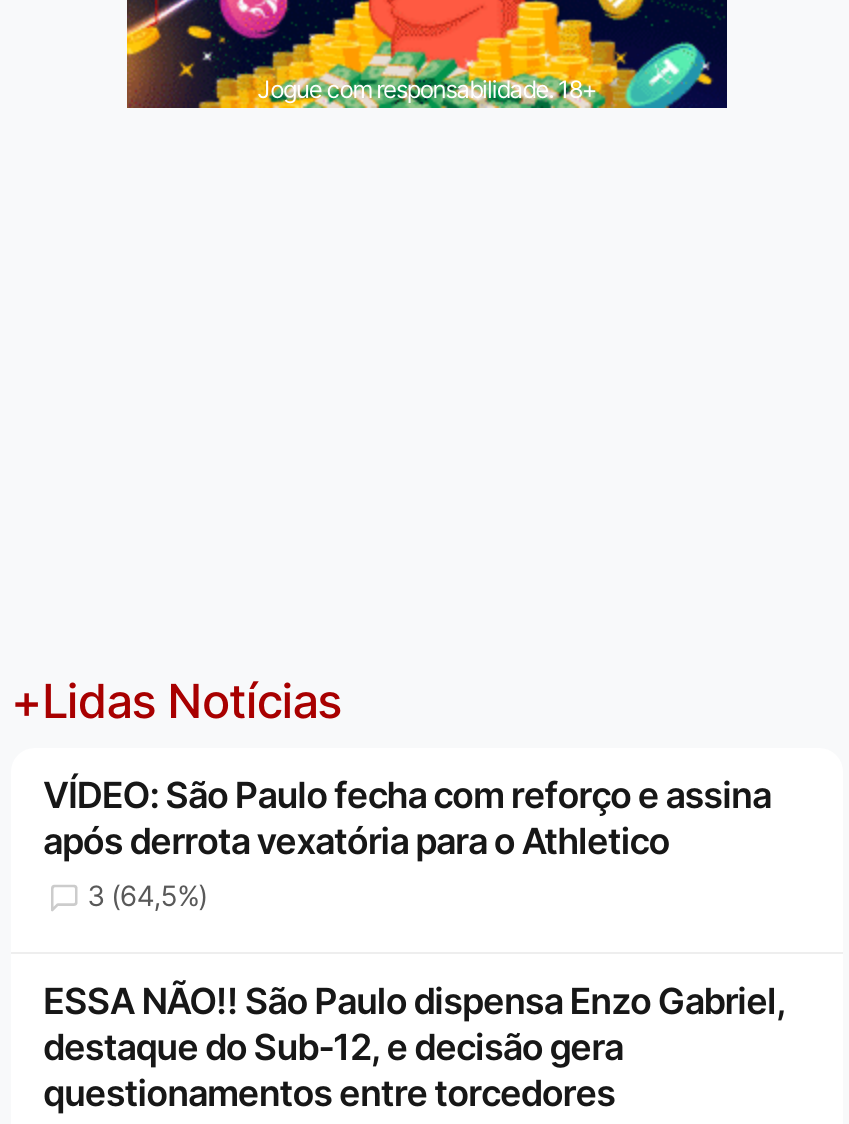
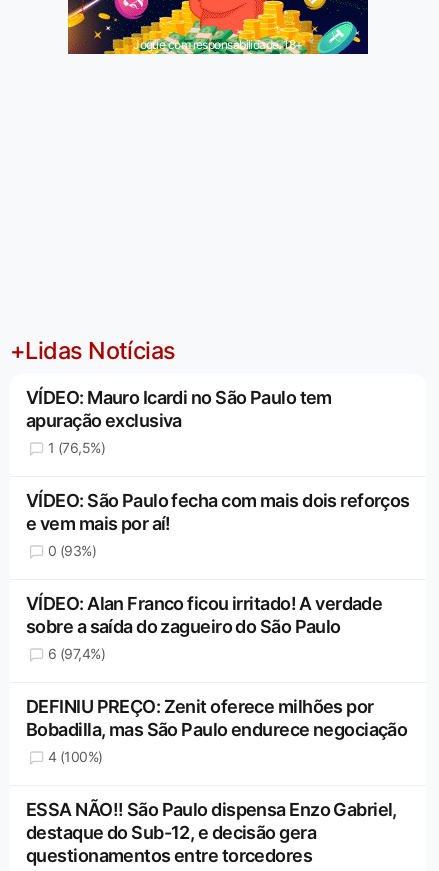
[43,774,771,912] VÍDEO: São Paulo fecha com reforço e assina | após derrota vexatória para o Athletico | 3 (64,5%) -> [26,387,410,765] VÍDEO: Mauro Icardi no São Paulo tem | apuração exclusiva | 1 (76,5%) | VÍDEO: São Paulo fecha com mais dois reforços | e vem mais por aí! | 0 (93%) | VÍDEO: Alan Franco ficou irritado! A verdade | sobre a saída do zagueiro do São Paulo | 6 (97,4%) | DEFINIU PREÇO: Zenit oferece milhões por | Bobadilla, mas São Paulo endurece negociação | 4 (100%)

